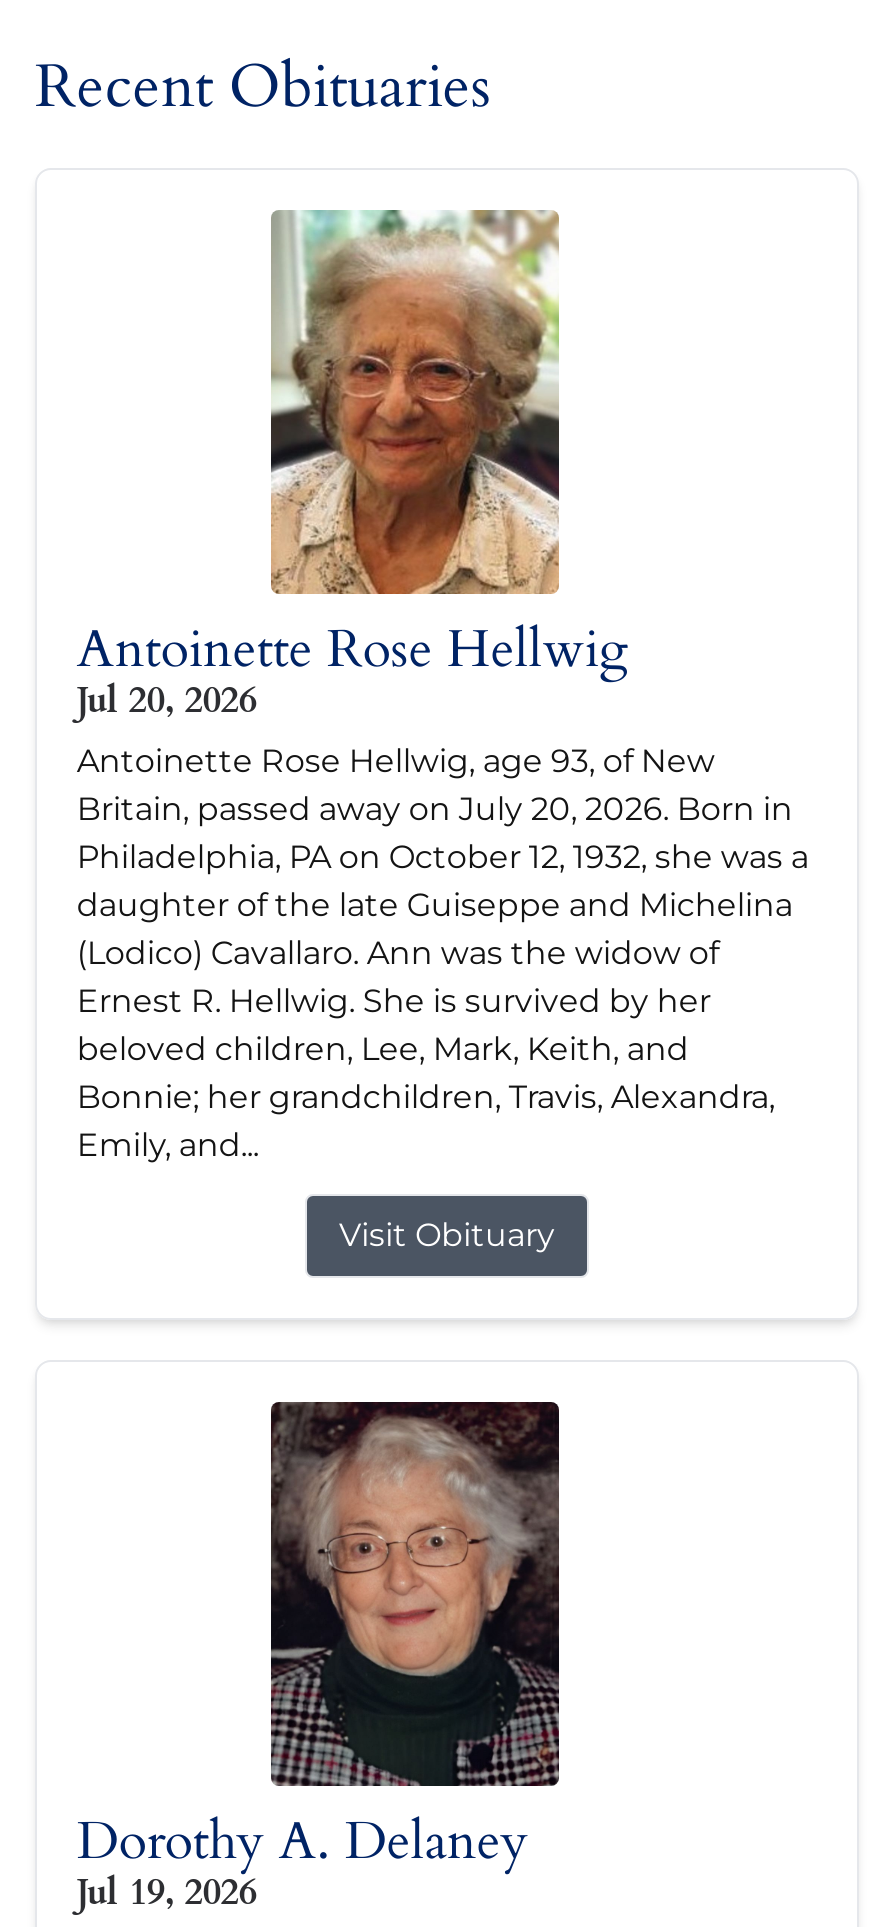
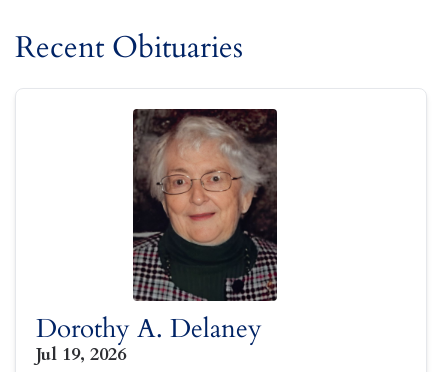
[77,208,809,1254] [image] | Antoinette Rose Hellwig | Jul 20, 2026 | Antoinette Rose Hellwig, age 93, of New | Britain, passed away on July 20, 2026. Born in | Philadelphia, PA on October 12, 1932, she was a | daughter of the late Guiseppe and Michelina | (Lodico) Cavallaro. Ann was the widow of | Ernest R. Hellwig. She is survived by her | beloved children, Lee, Mark, Keith, and | Bonnie; her grandchildren, Travis, Alexandra, | Emily, and... | Visit Obituary -> none

